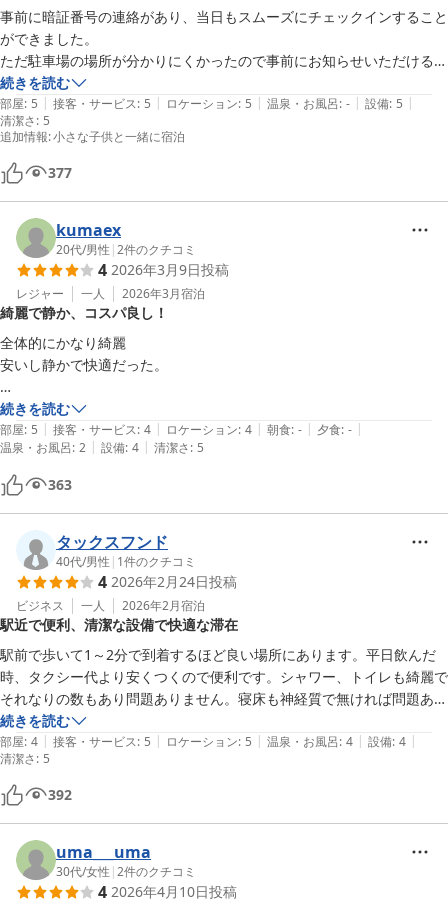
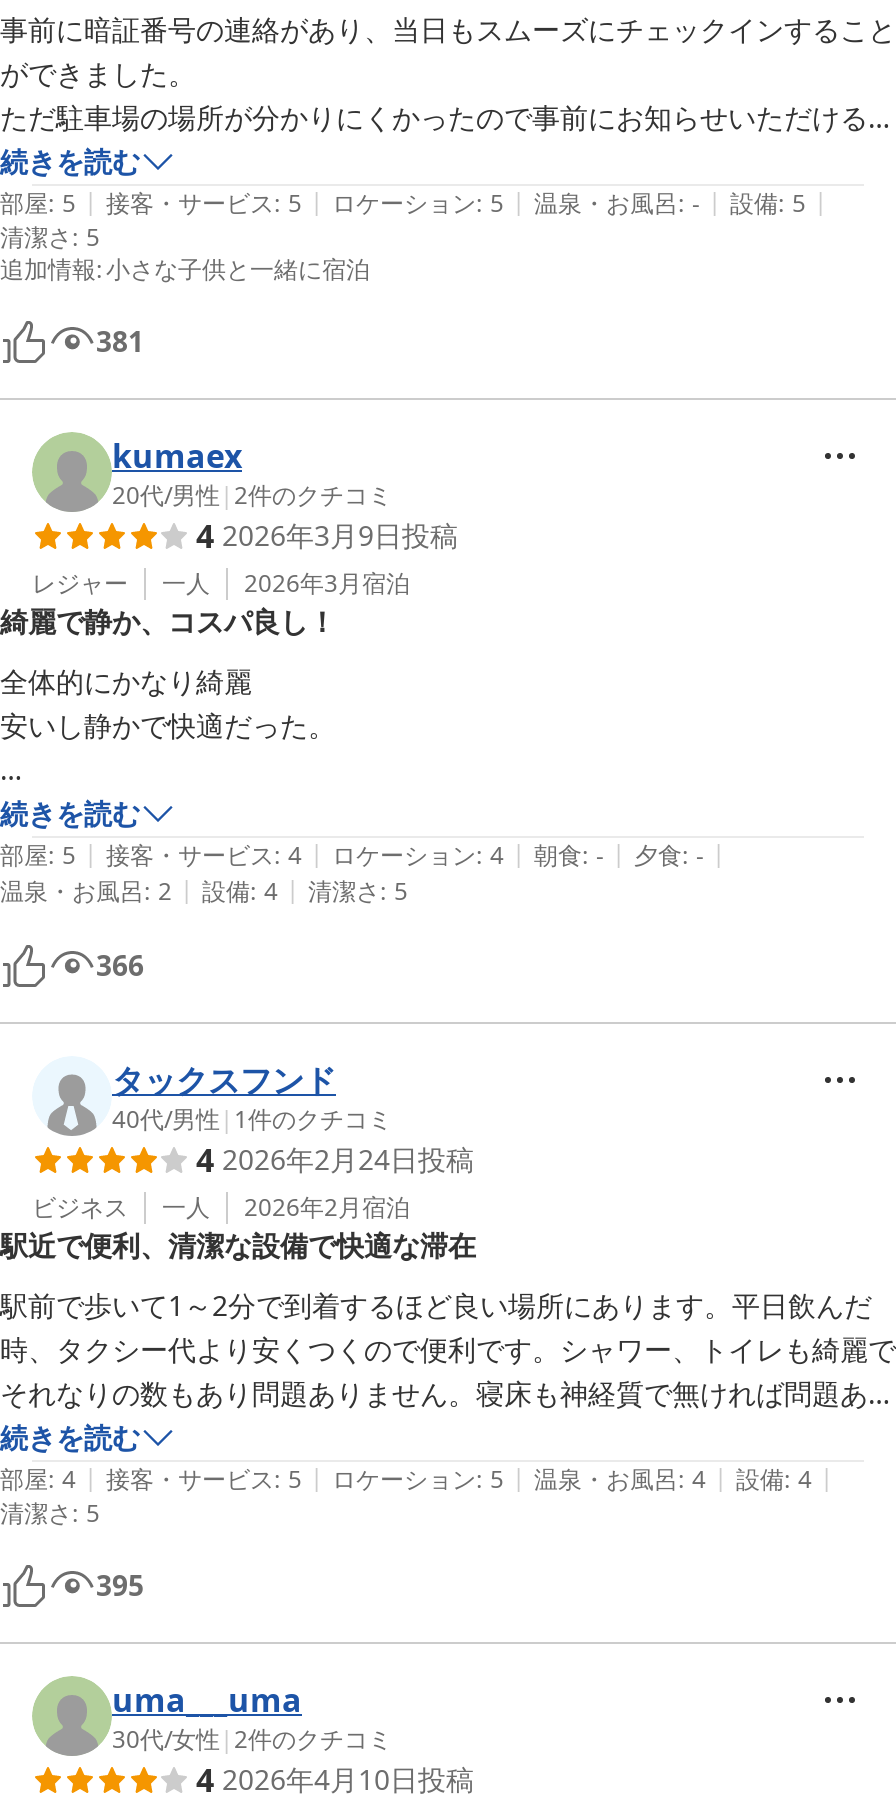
[48,163,72,182] 377 -> [96,322,144,360] 381
[48,475,72,494] 363 -> [96,946,144,984] 366
[48,785,72,804] 392 -> [96,1566,144,1604] 395

